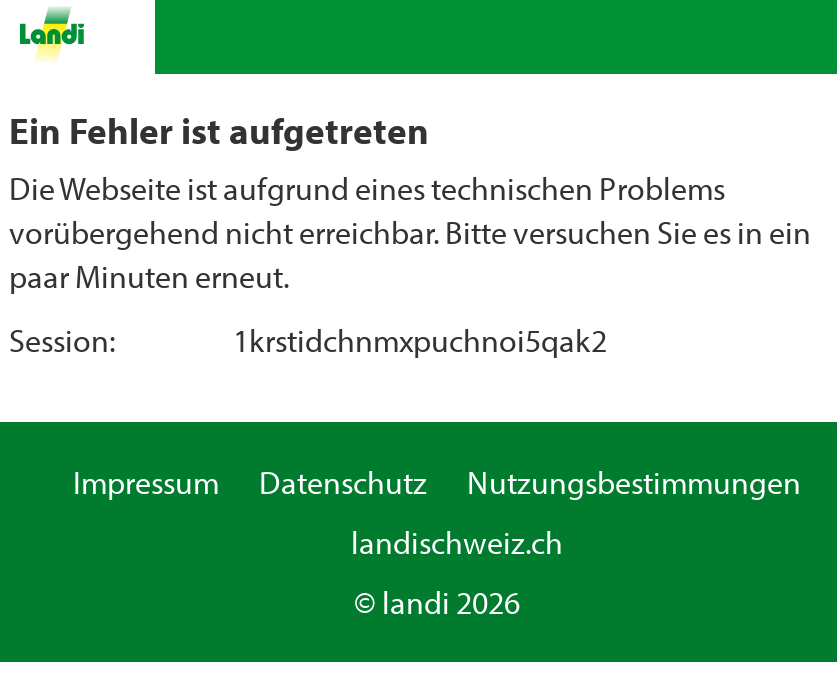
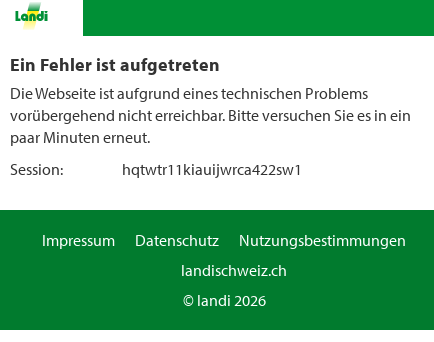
[233,320,607,360] 1krstidchnmxpuchnoi5qak2 -> [122,159,302,179] hqtwtr11kiauijwrca422sw1

